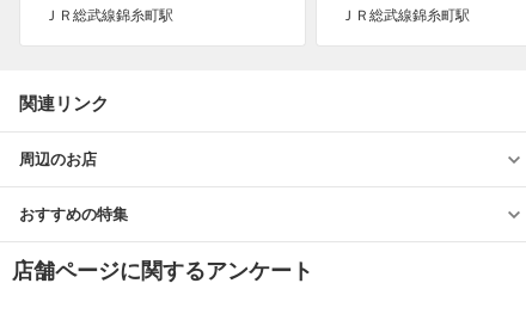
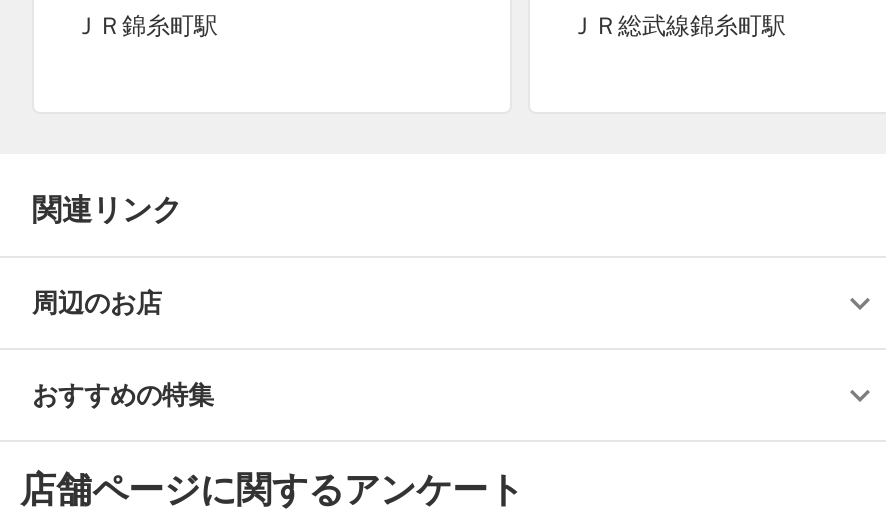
[44,7,173,24] ＪＲ総武線錦糸町駅 -> [74,12,218,40] ＪＲ錦糸町駅

